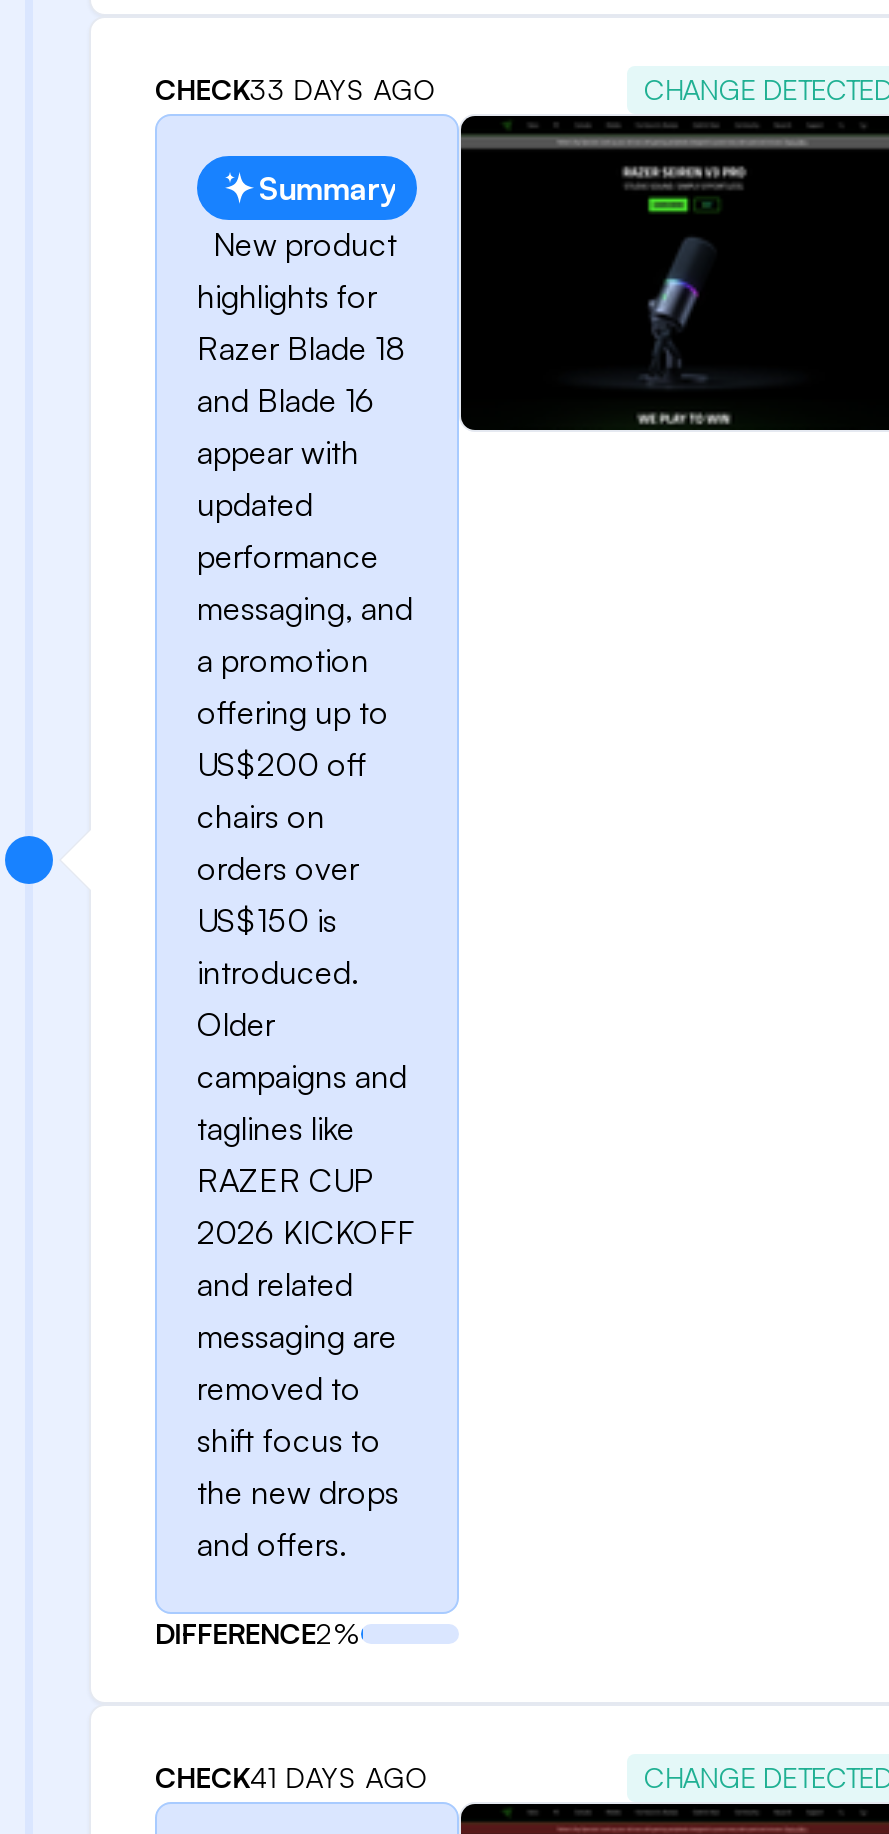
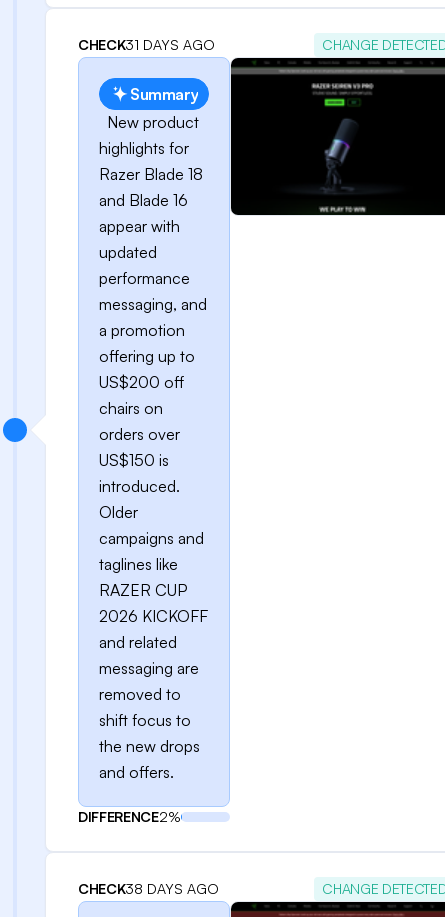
[155,72,437,106] CHECK33 DAYS AGO -> [78,36,215,53] CHECK31 DAYS AGO
[155,1760,429,1794] CHECK41 DAYS AGO -> [78,880,219,897] CHECK38 DAYS AGO

